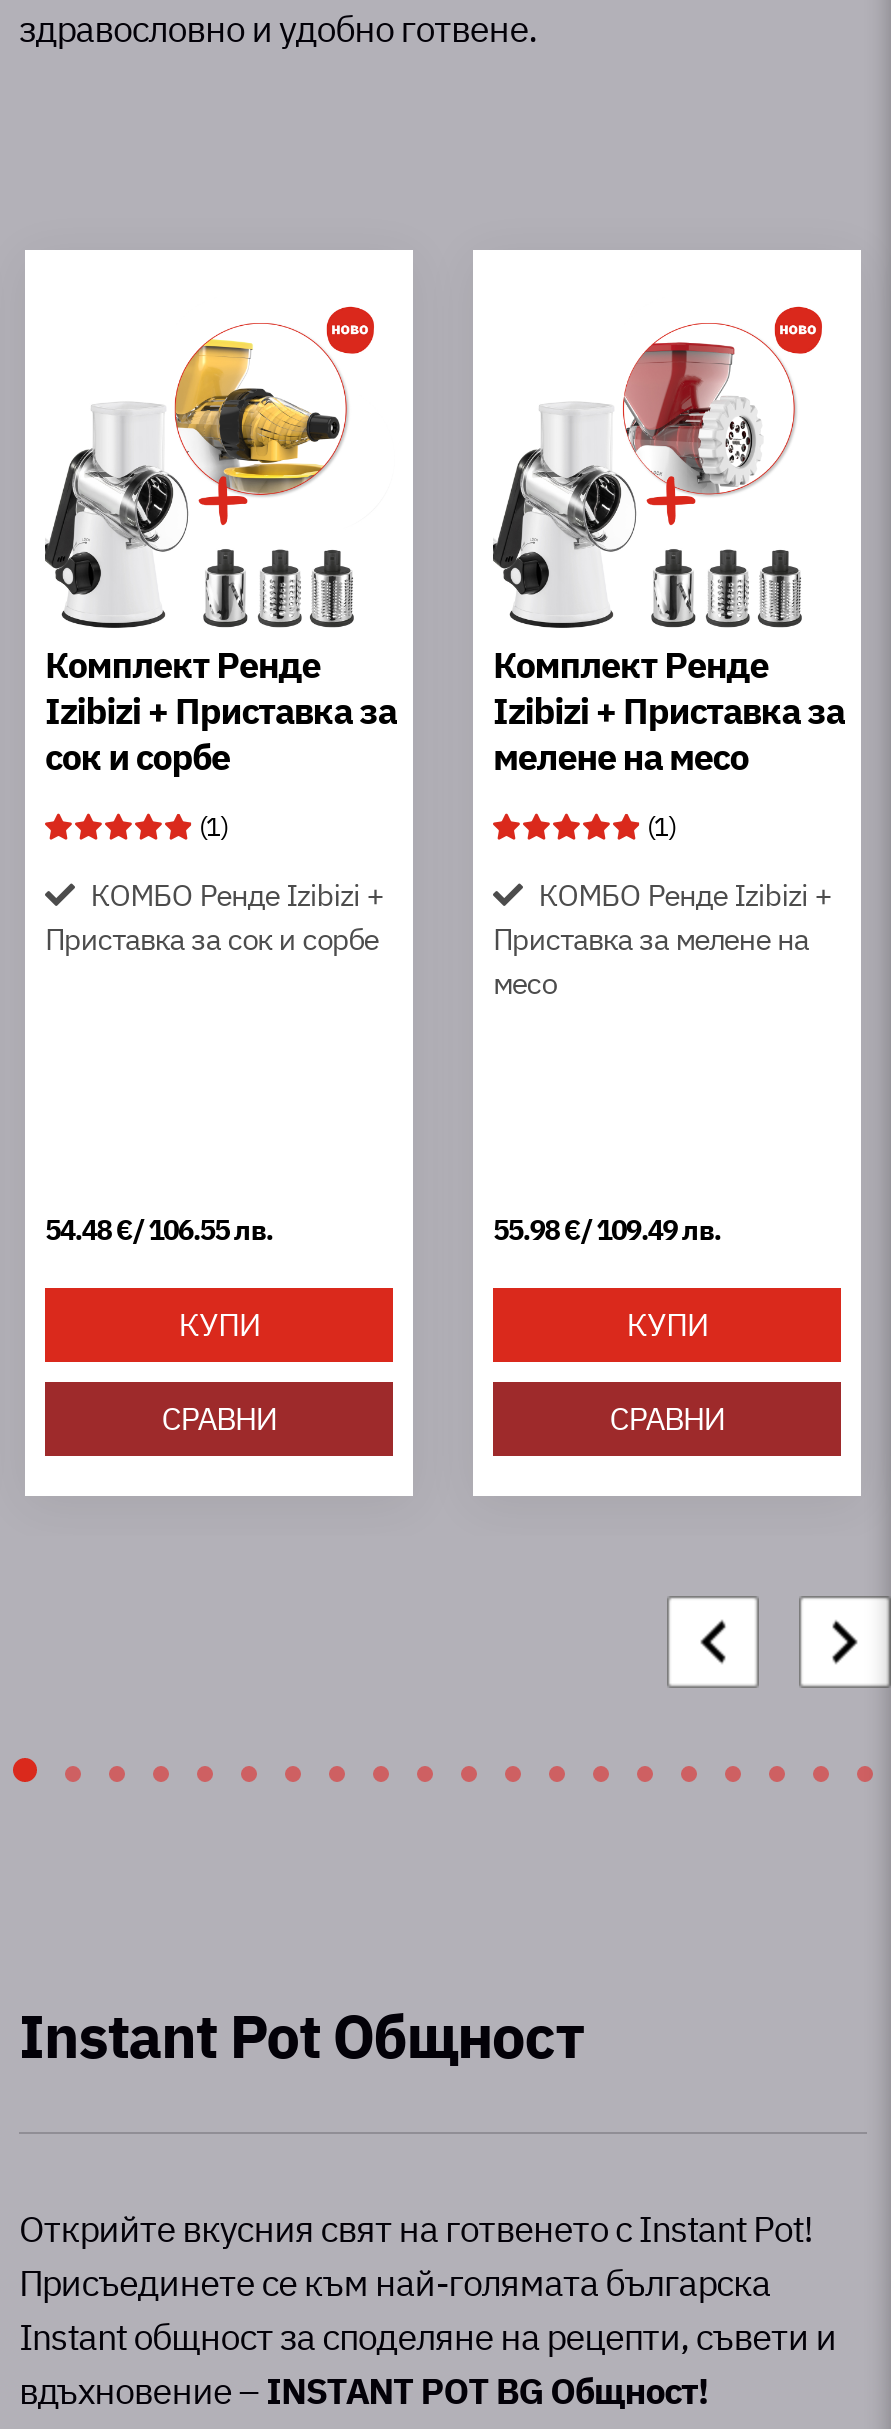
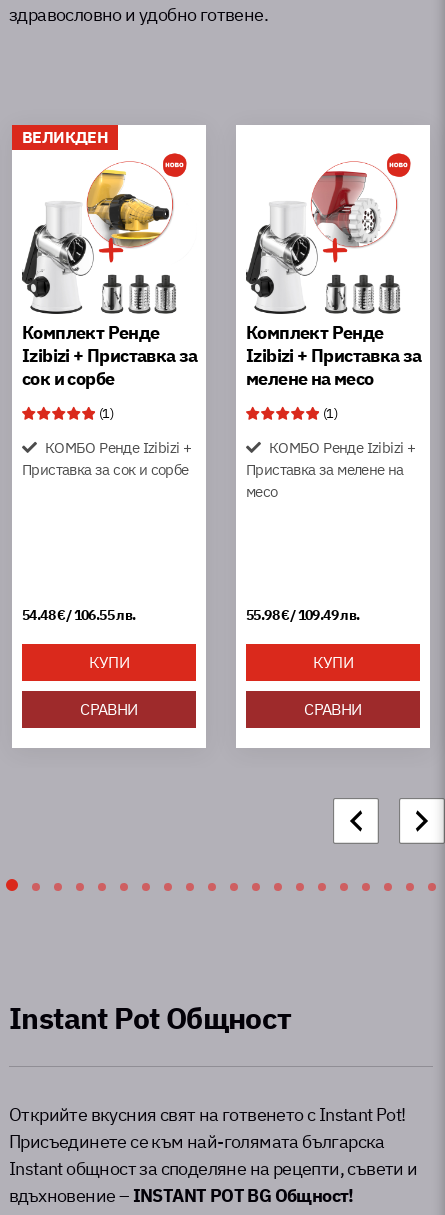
none -> [22,126,108,146] ВЕЛИКДЕН

